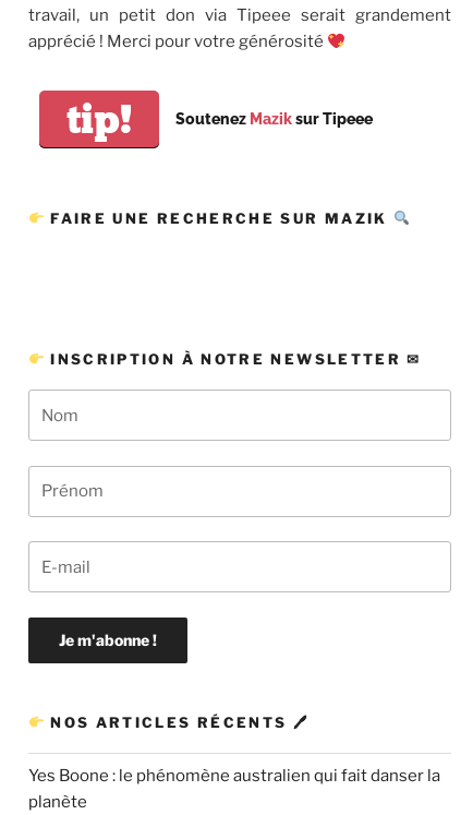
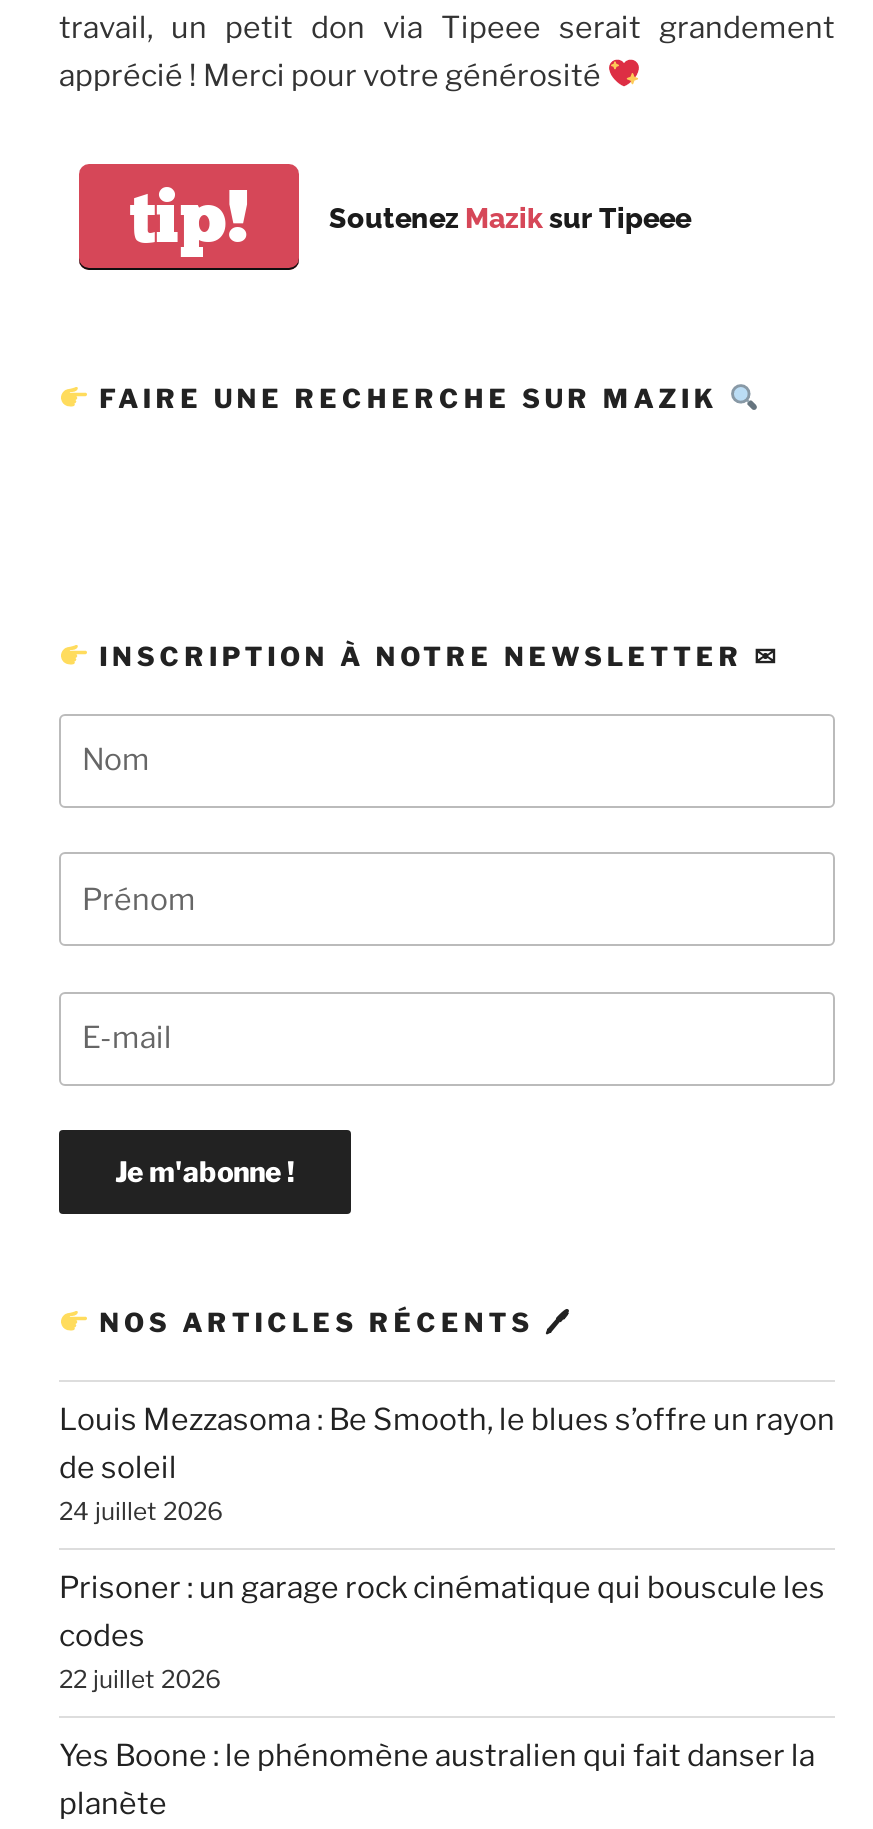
none -> [59,1402,835,1694] Louis Mezzasoma : Be Smooth, le blues s’offre un rayon | de soleil | 24 juillet 2026 | Prisoner : un garage rock cinématique qui bouscule les | codes | 22 juillet 2026

